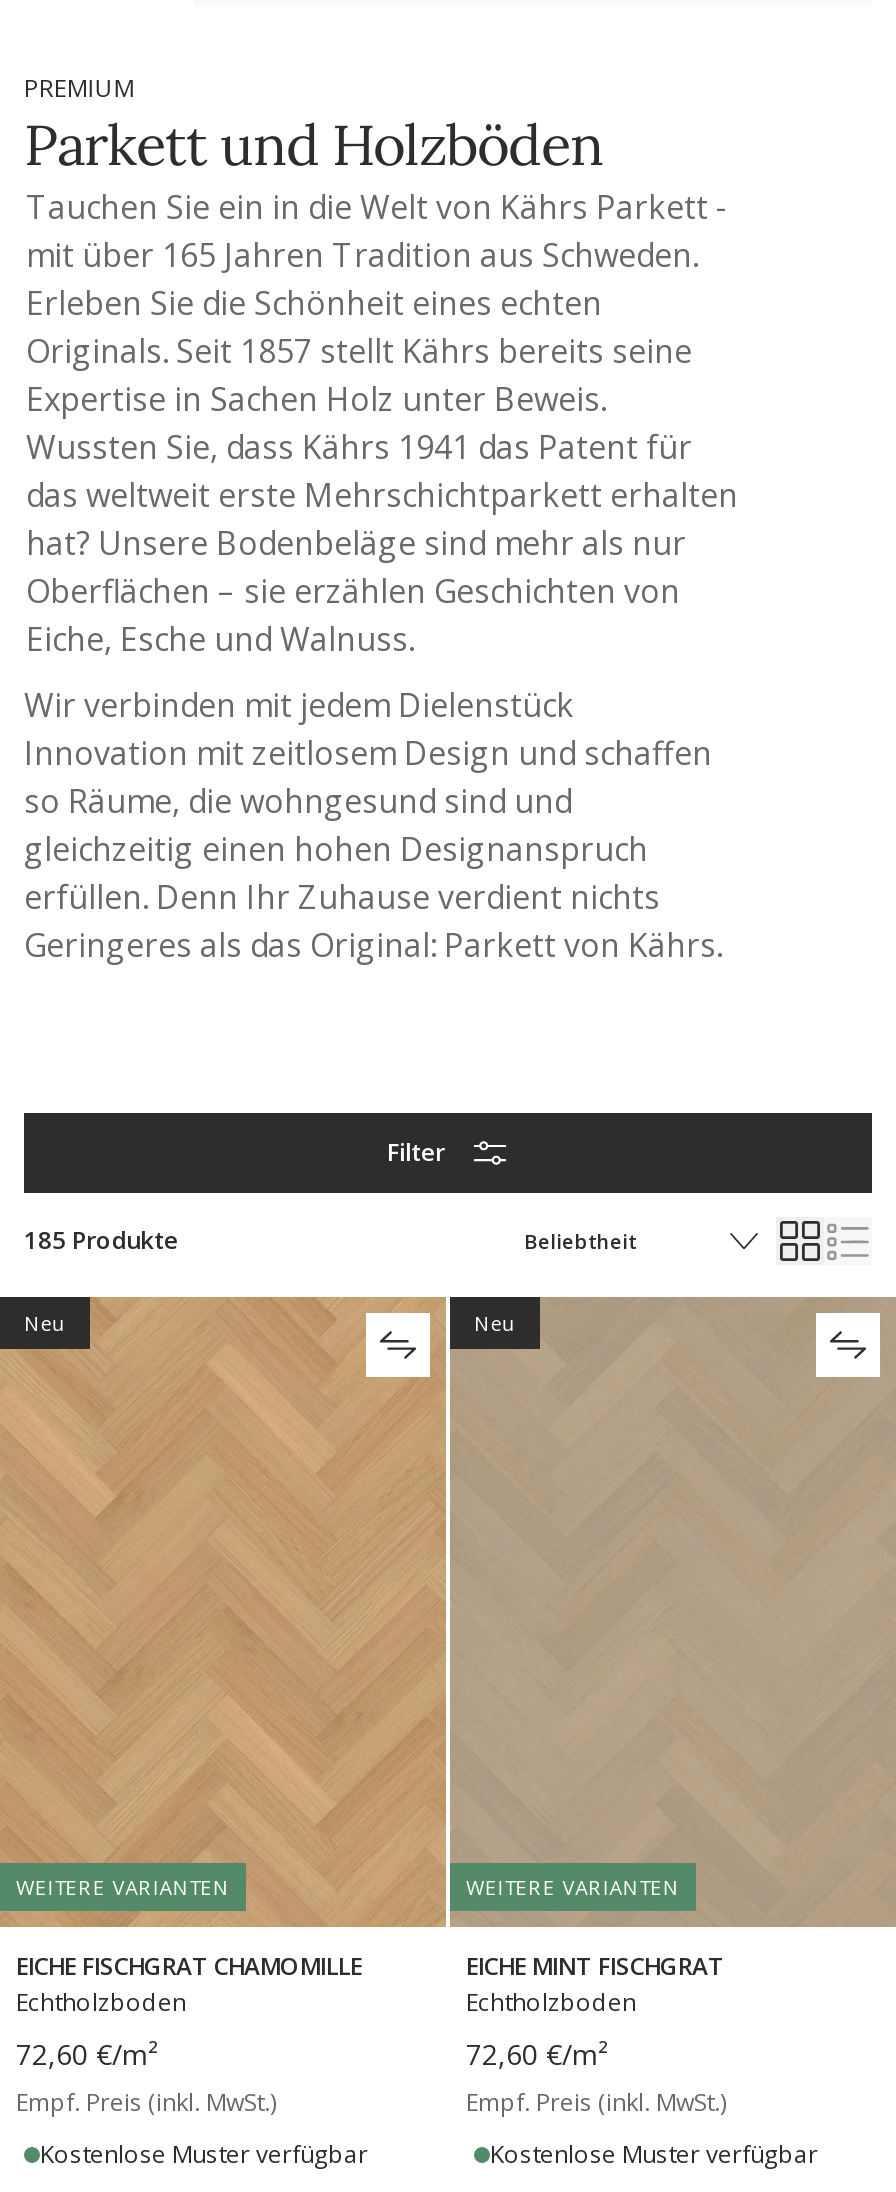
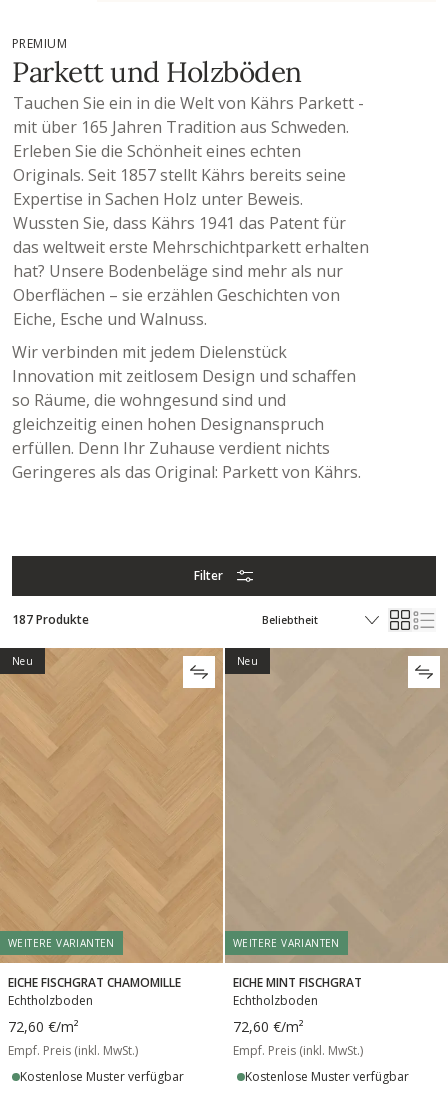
[24,1223,178,1257] 185 Produkte -> [12,611,89,628] 187 Produkte

